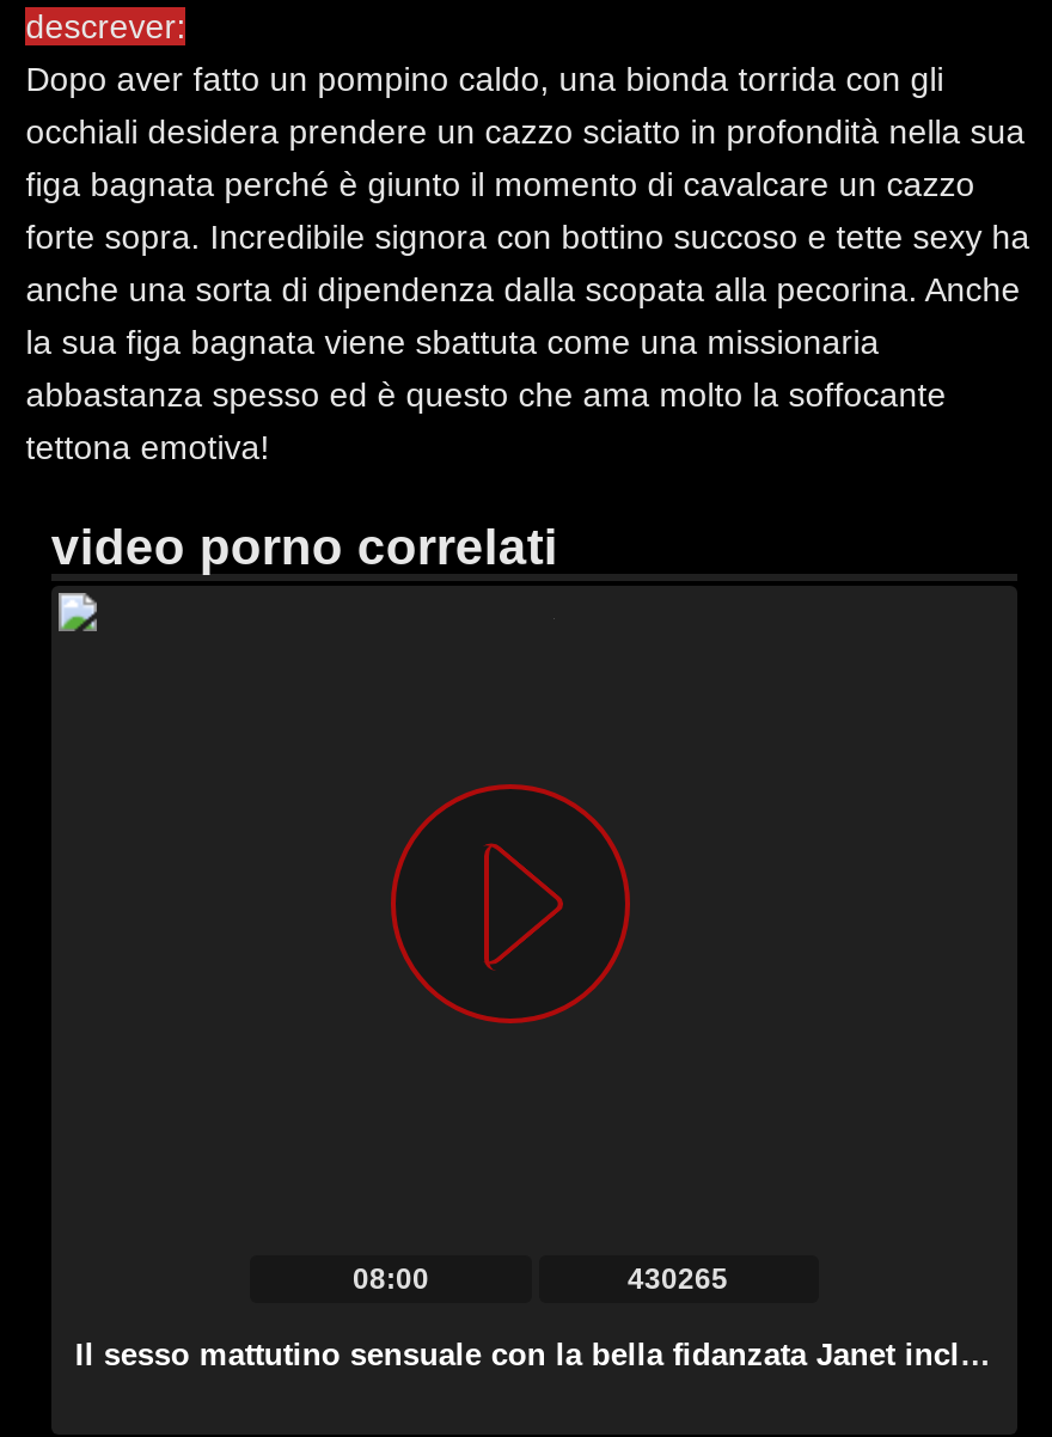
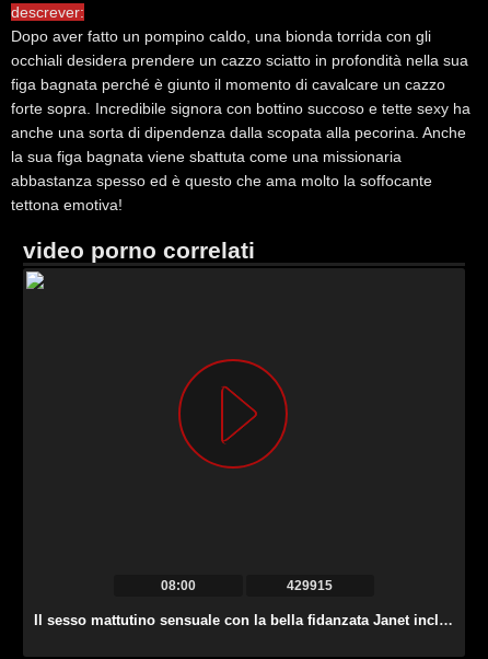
[628,1262,728,1296] 430265 -> [287,578,333,593] 429915

